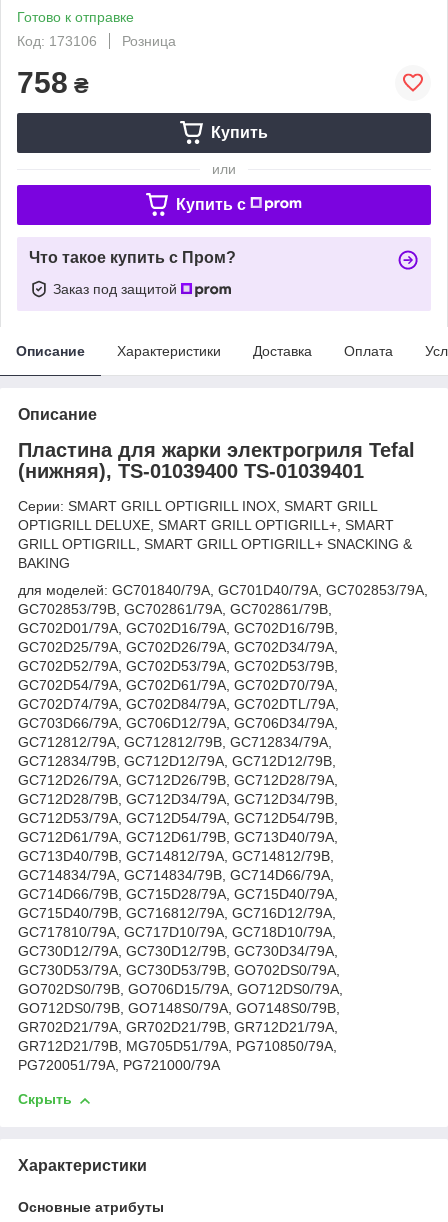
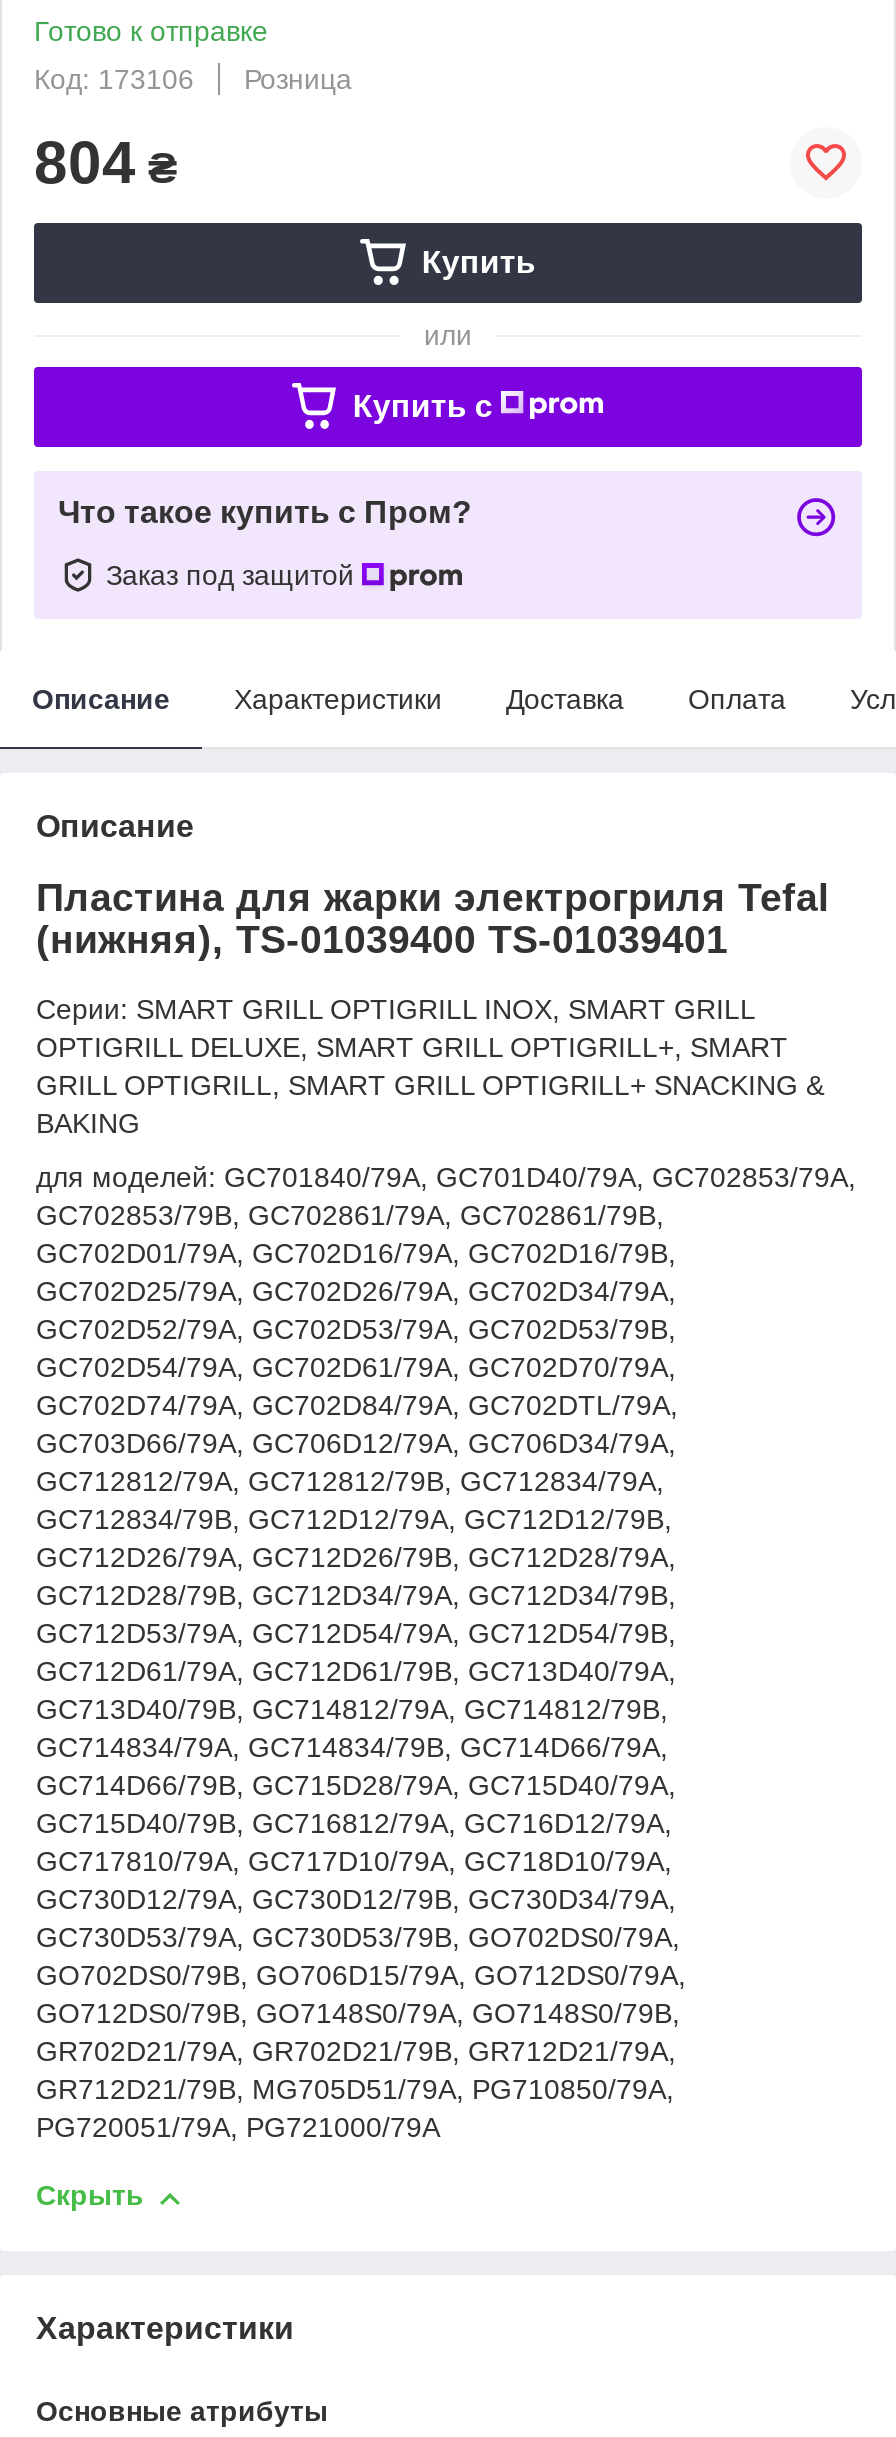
[17,66,89,99] 758 ₴ -> [34,129,178,195] 804 ₴

